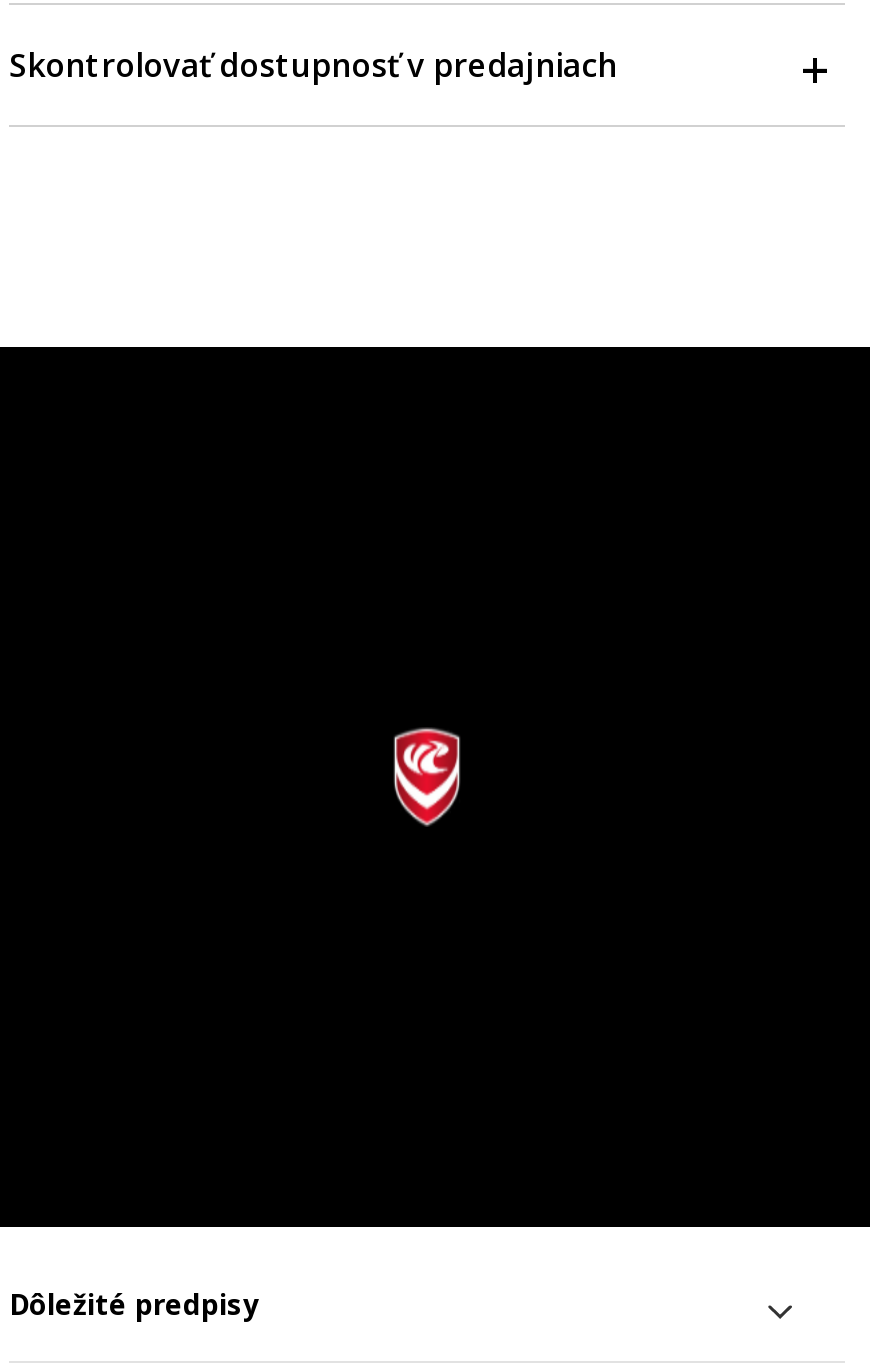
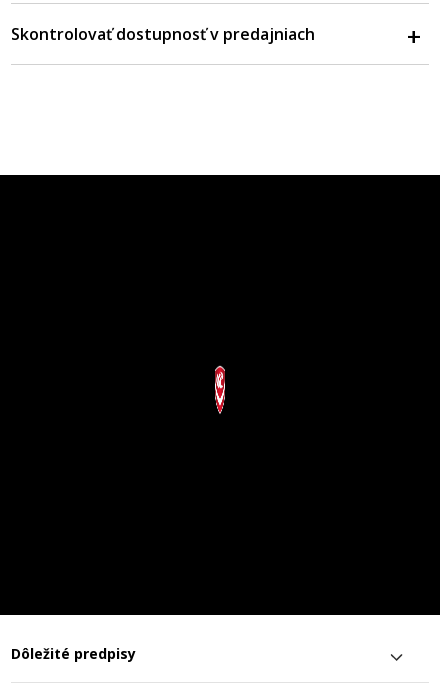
[393,727,461,823] [image] -> [204,366,236,412] [image]

